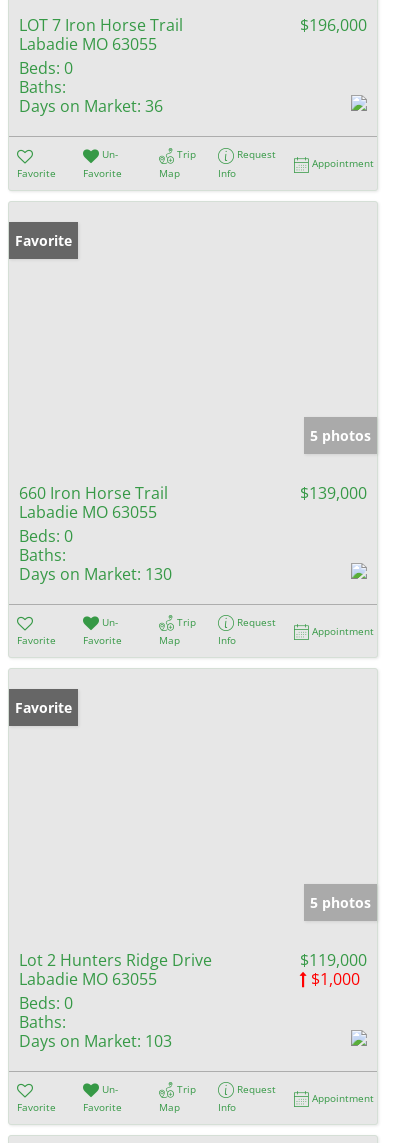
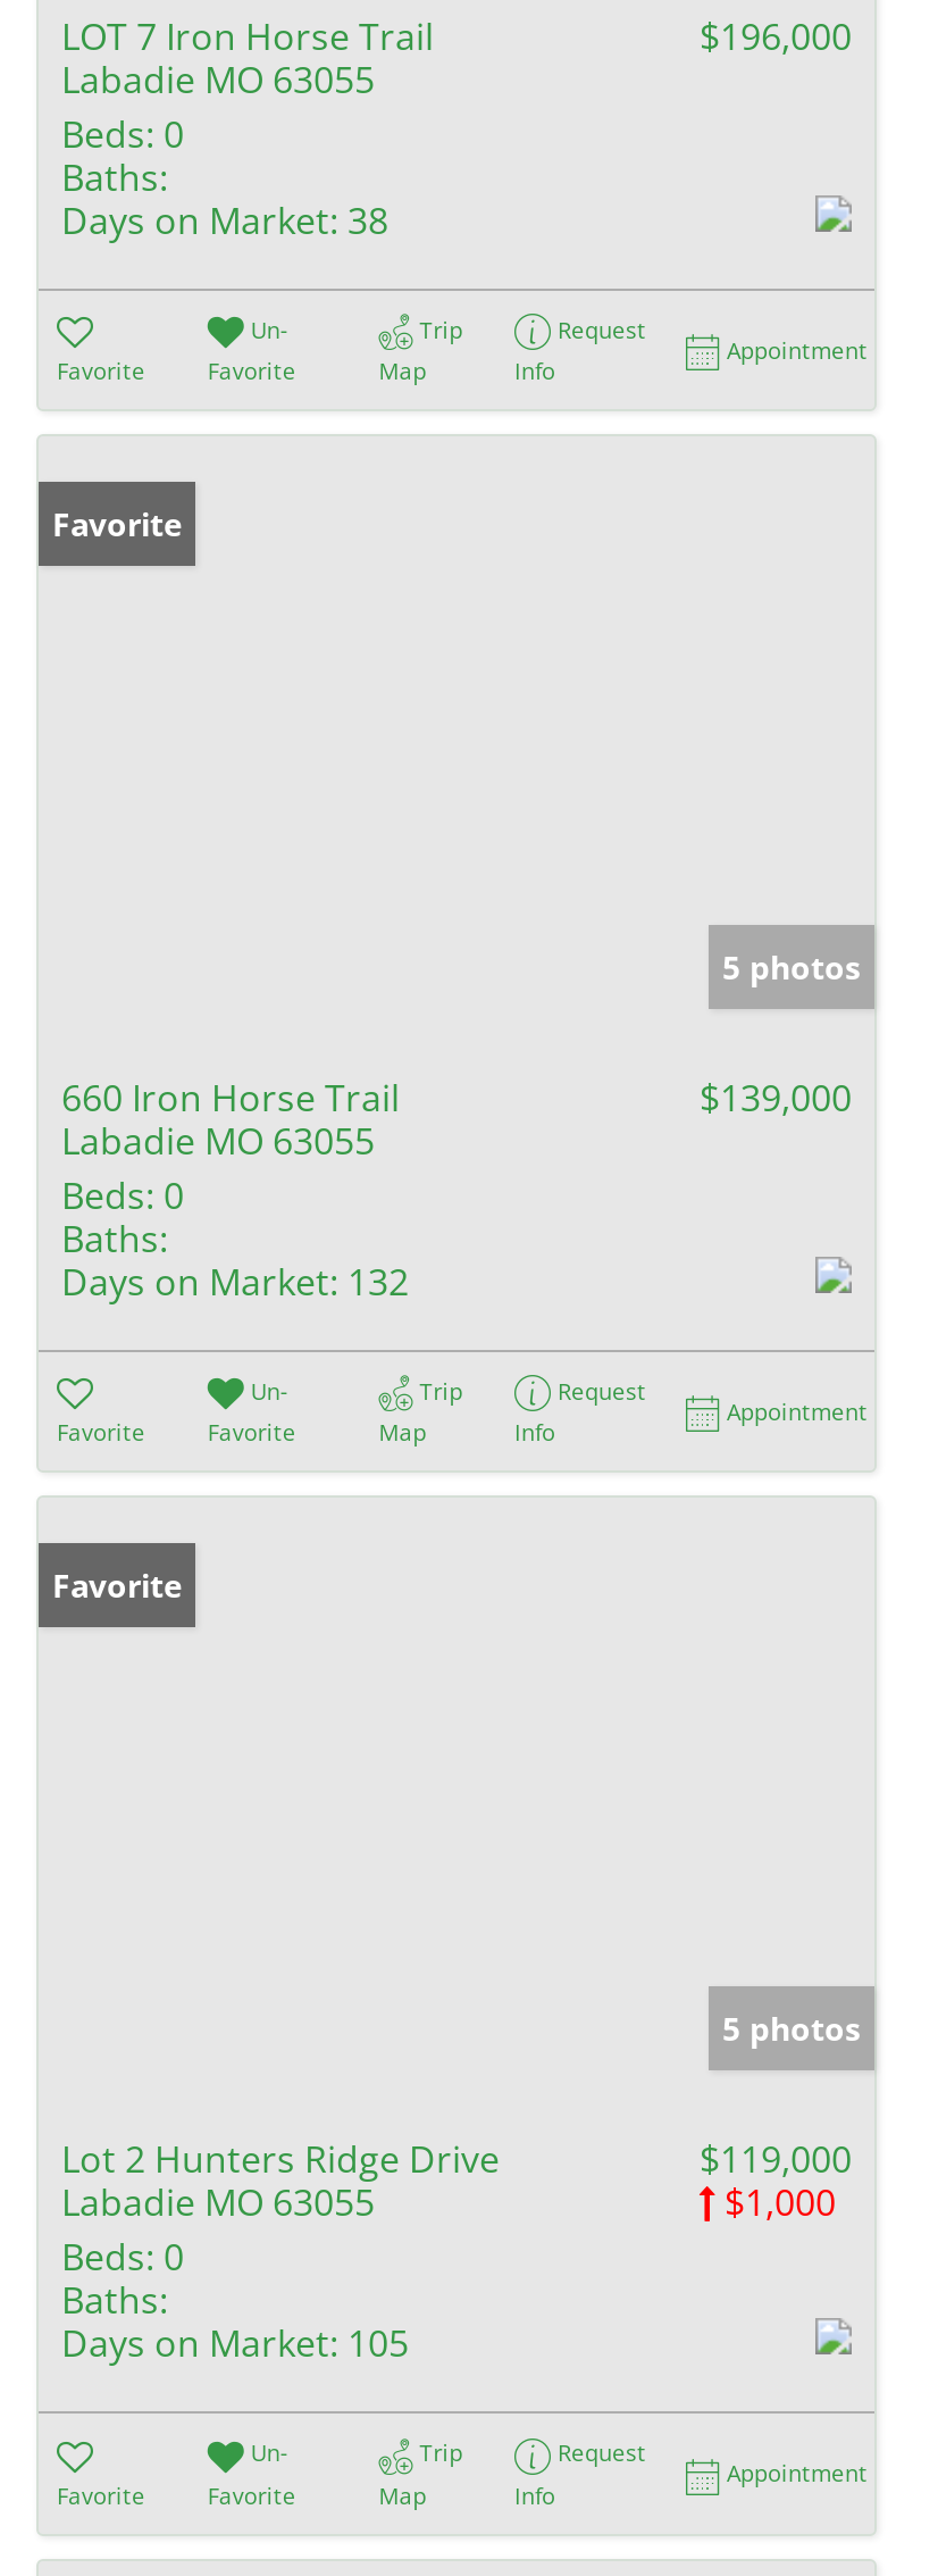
[19,95,163,117] Days on Market: 36 -> [61,195,388,245] Days on Market: 38
[19,563,172,585] Days on Market: 130 -> [61,1257,409,1307] Days on Market: 132
[19,1030,172,1052] Days on Market: 103 -> [61,2319,409,2369] Days on Market: 105

